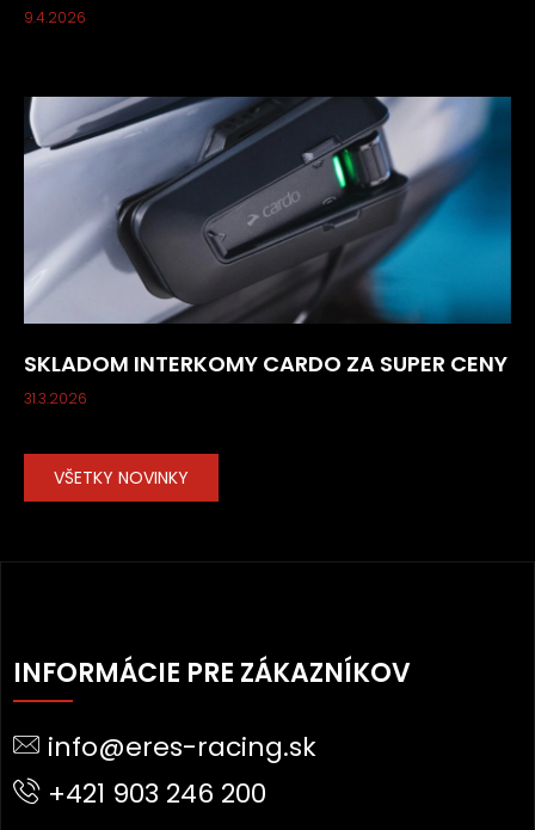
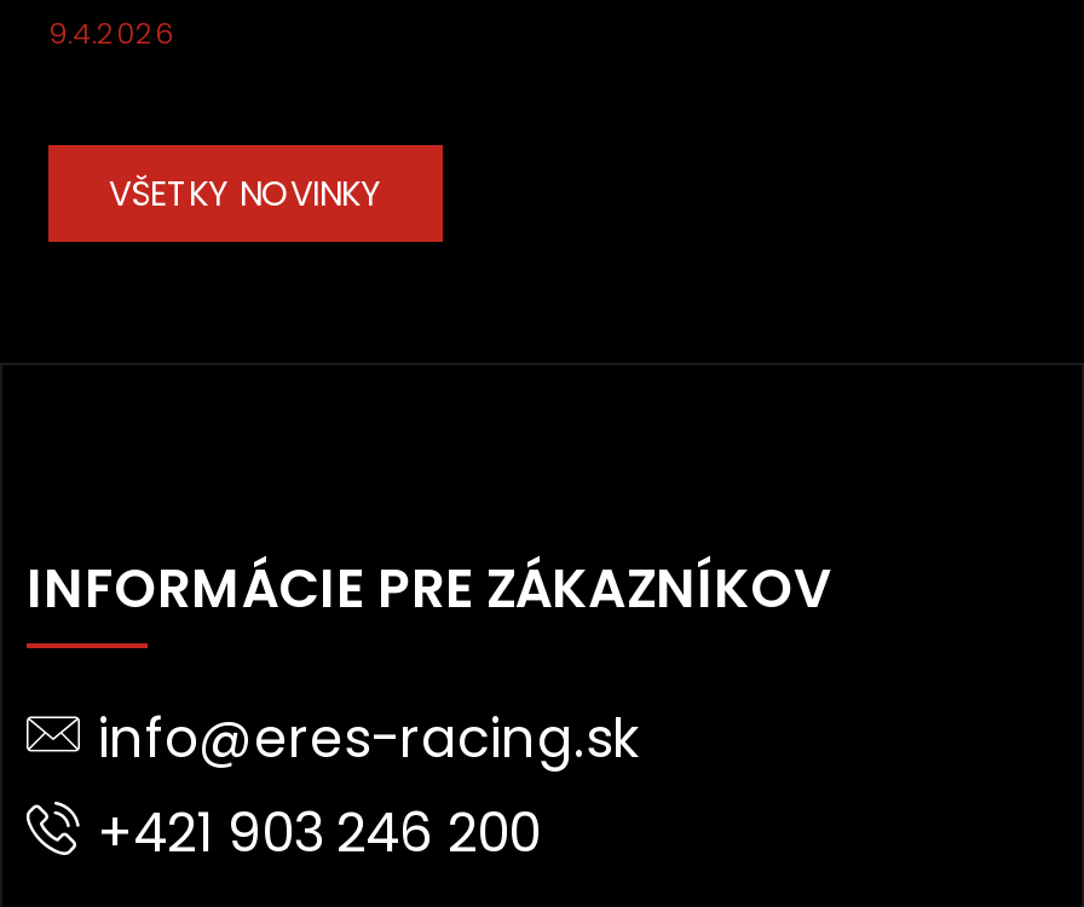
[23,96,512,408] [image] | SKLADOM INTERKOMY CARDO ZA SUPER CENY | 31.3.2026 -> none

